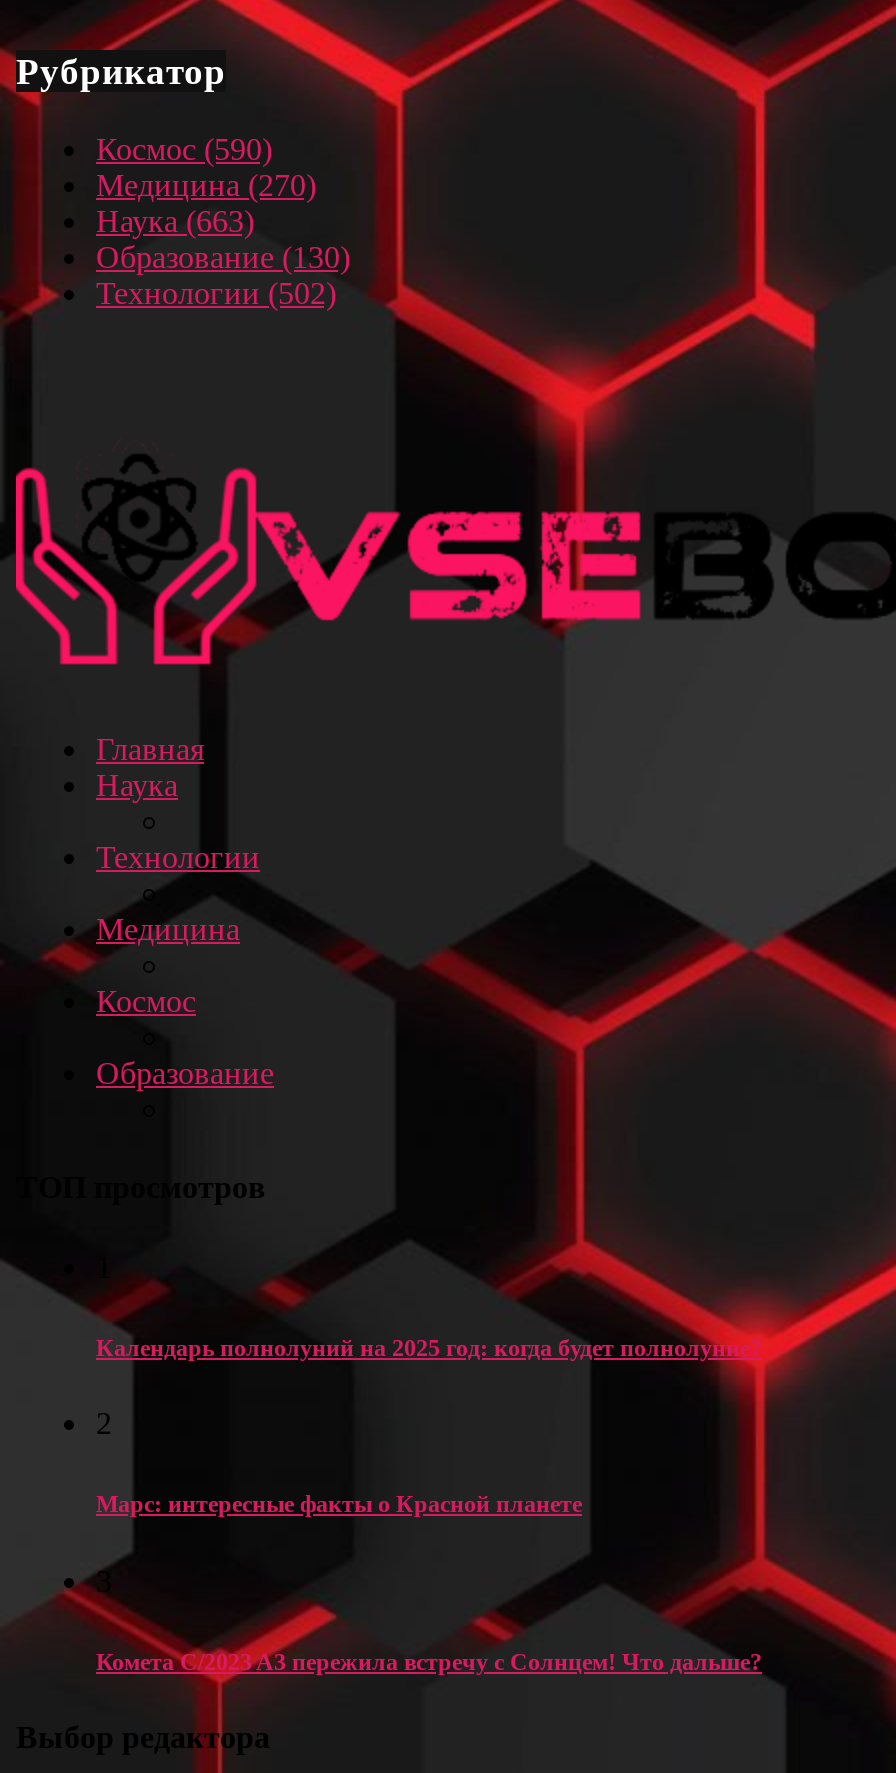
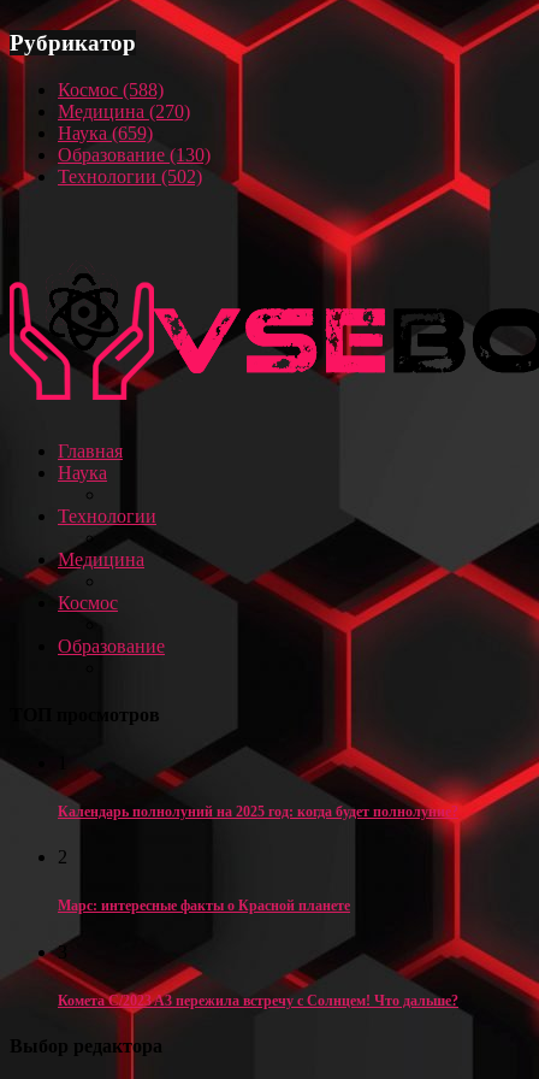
[96,132,272,166] Космос (590) -> [58,79,164,100] Космос (588)
[96,204,254,238] Наука (663) -> [58,123,153,143] Наука (659)

